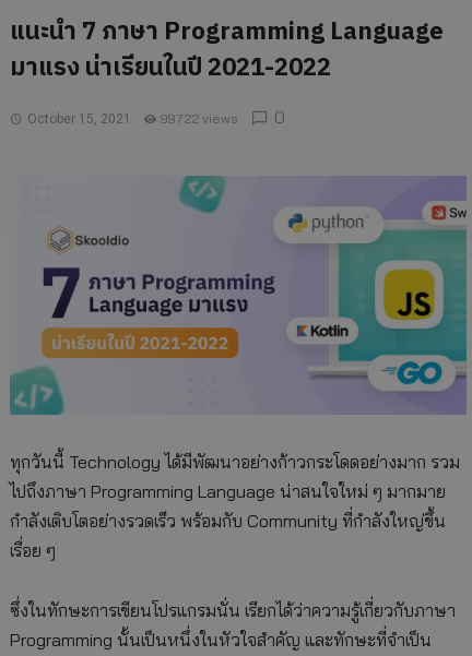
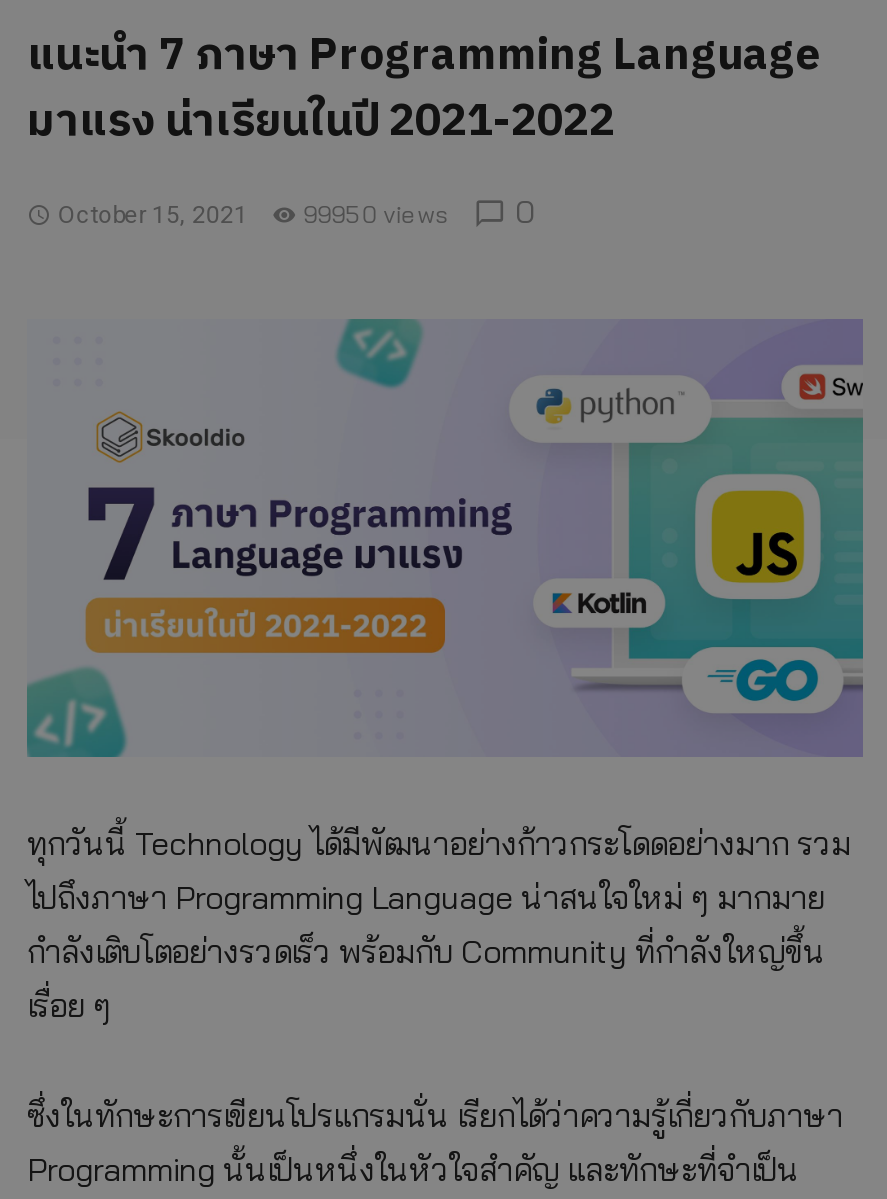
[27,110,238,127] October 15, 2021 99722 views -> [58,199,449,229] October 15, 2021 99950 views

